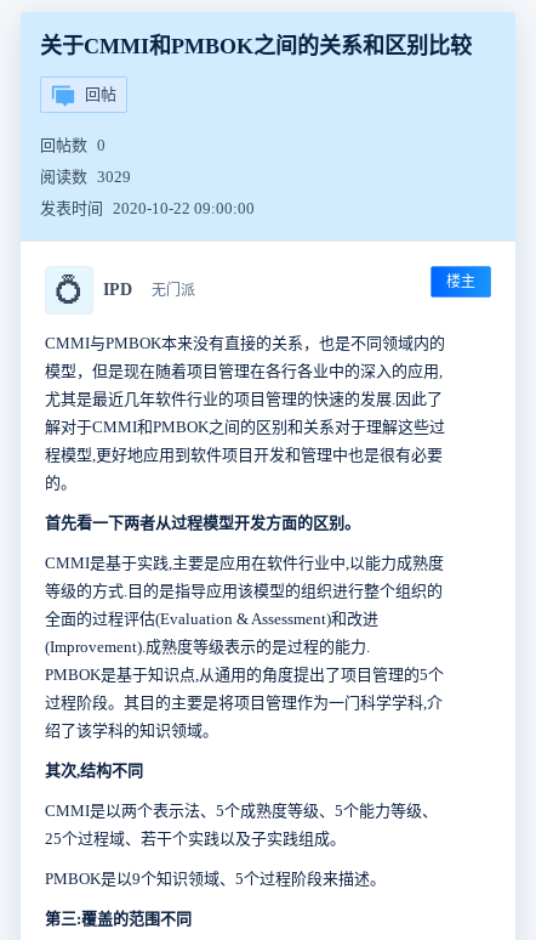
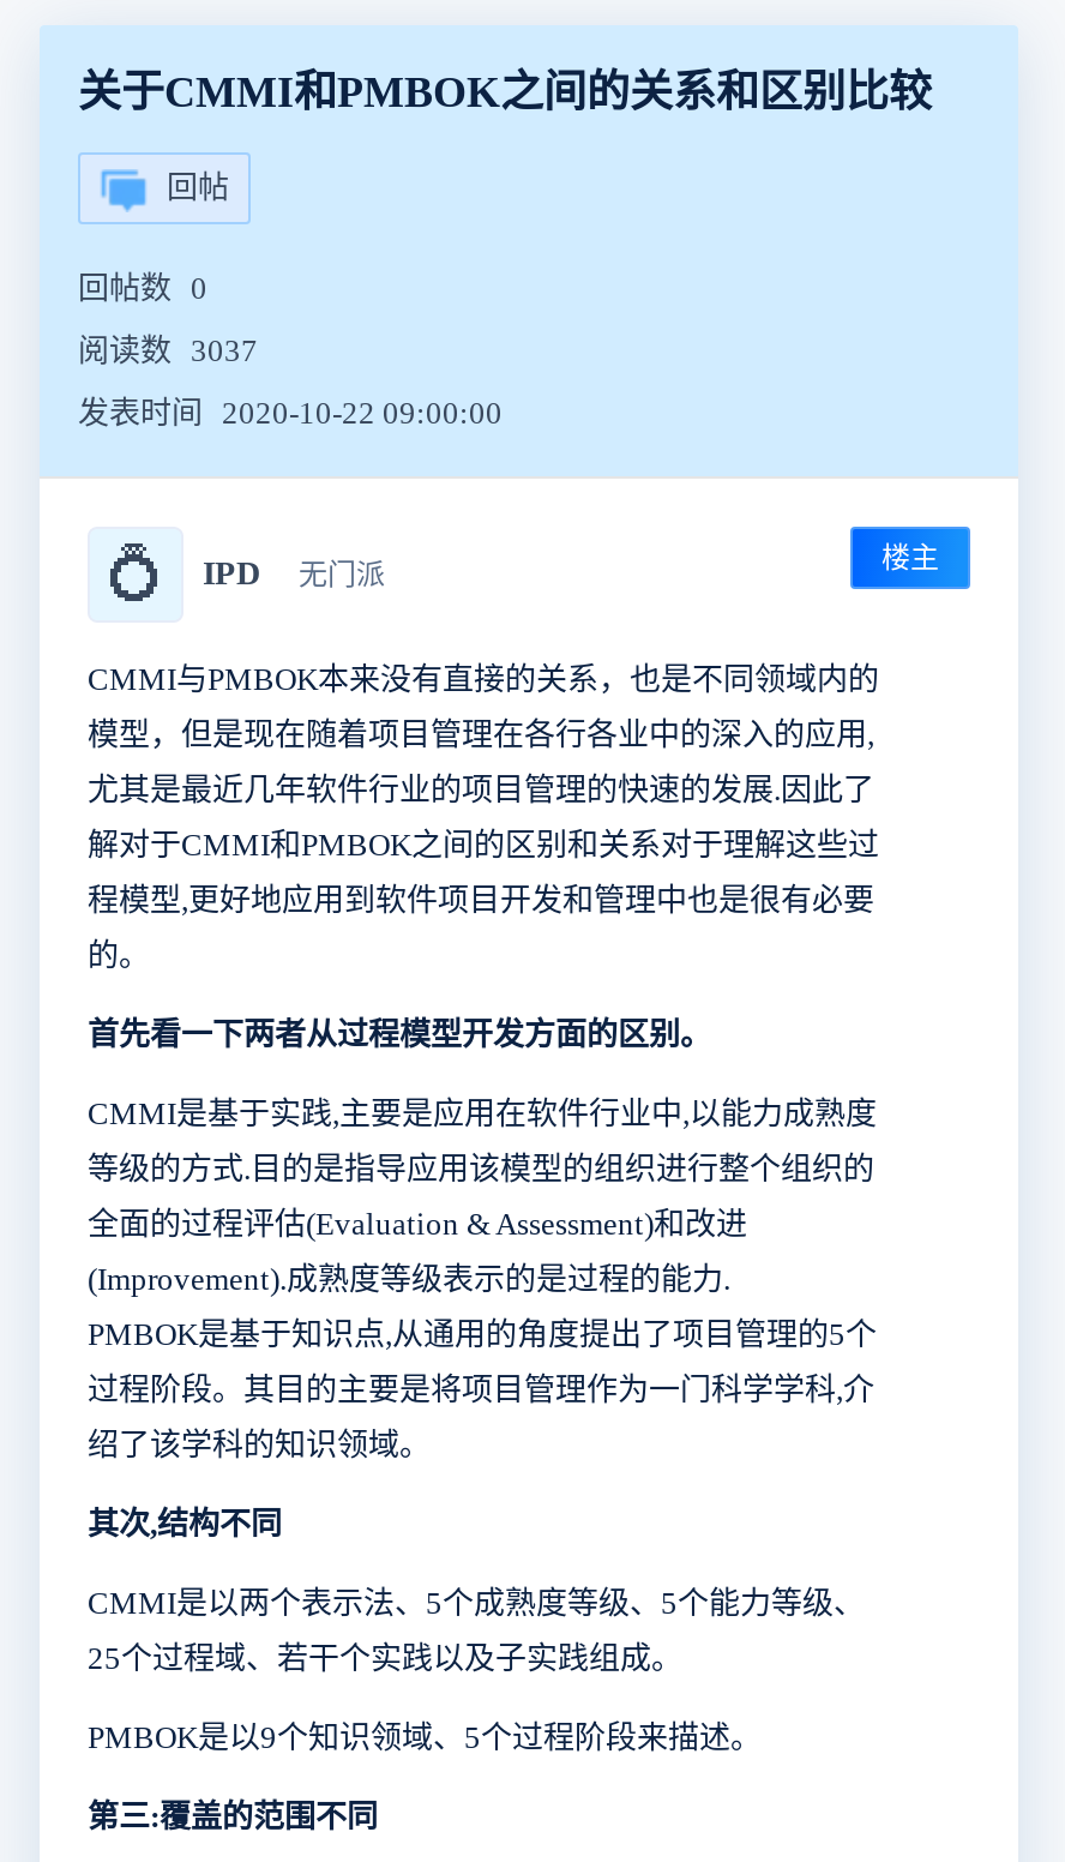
[40,168,131,186] 阅读数 3029 -> [78,332,258,368] 阅读数 3037

